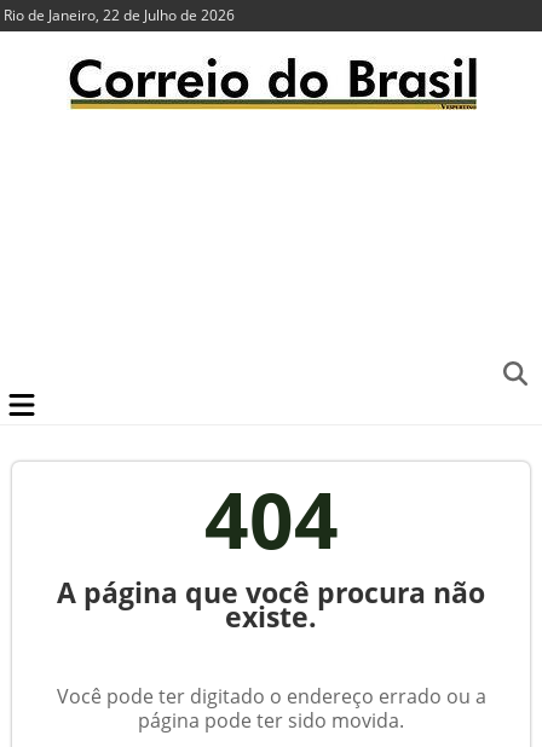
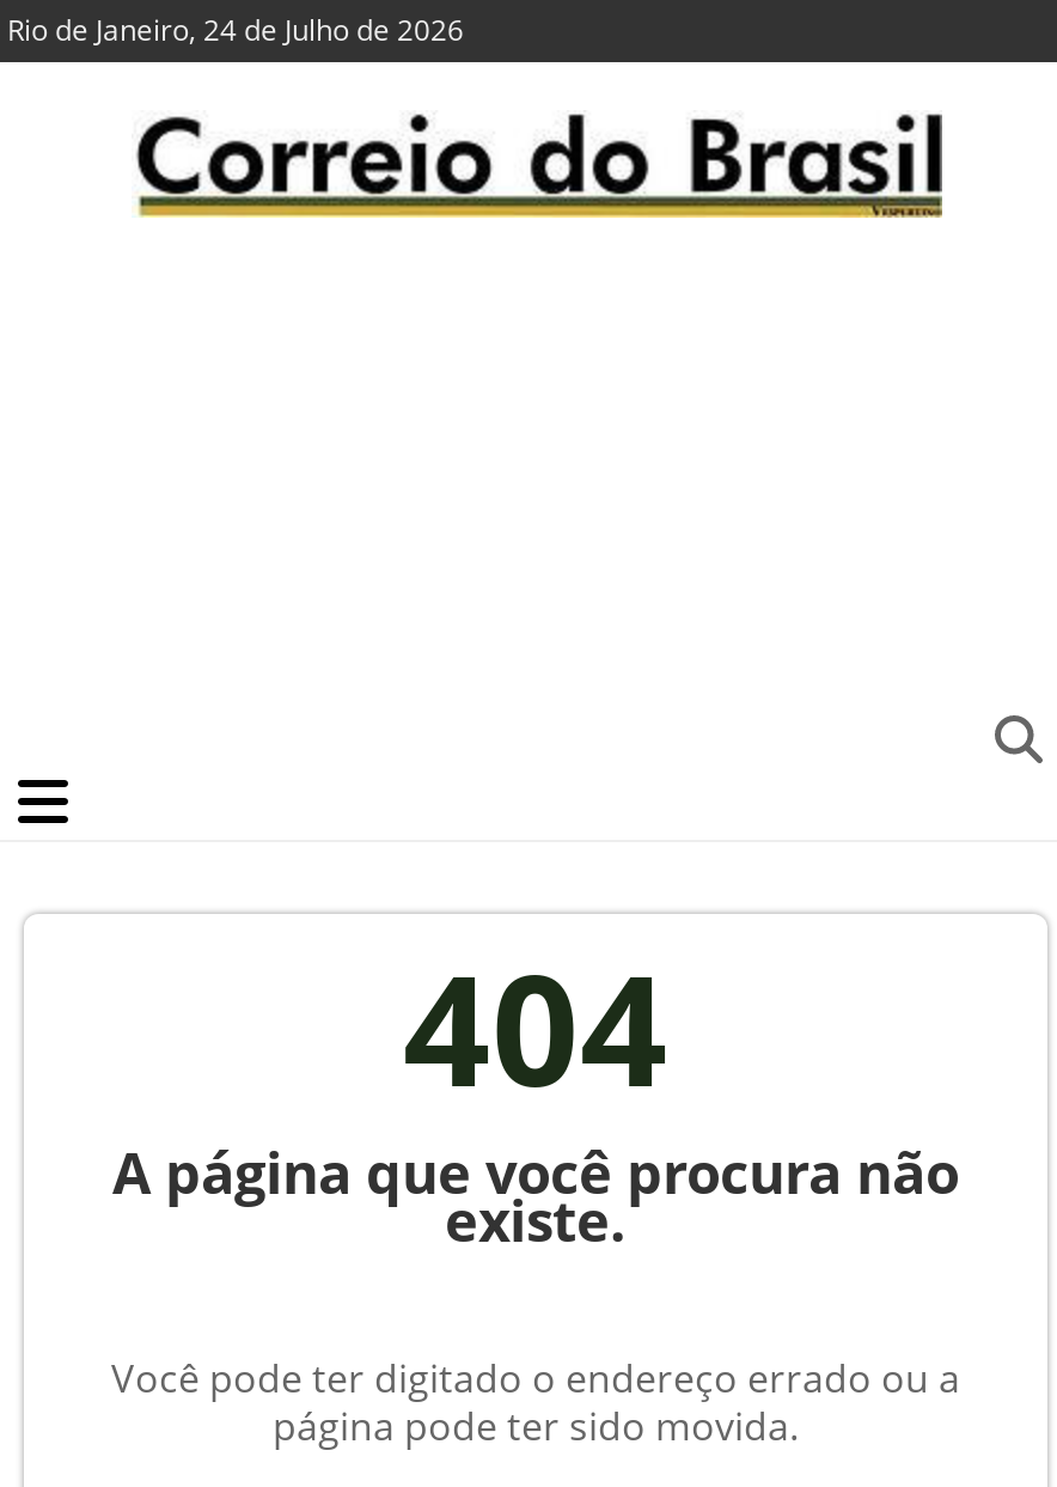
[4,5,235,25] Rio de Janeiro, 22 de Julho de 2026 -> [7,10,464,50] Rio de Janeiro, 24 de Julho de 2026

